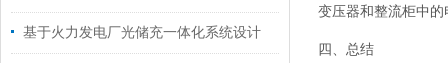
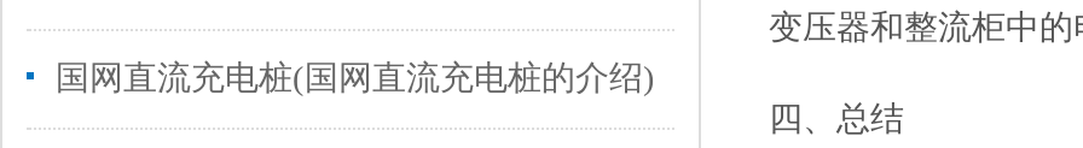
[23,25,261,40] 基于火力发电厂光储充一体化系统设计 -> [56,60,655,96] 国网直流充电桩(国网直流充电桩的介绍)

